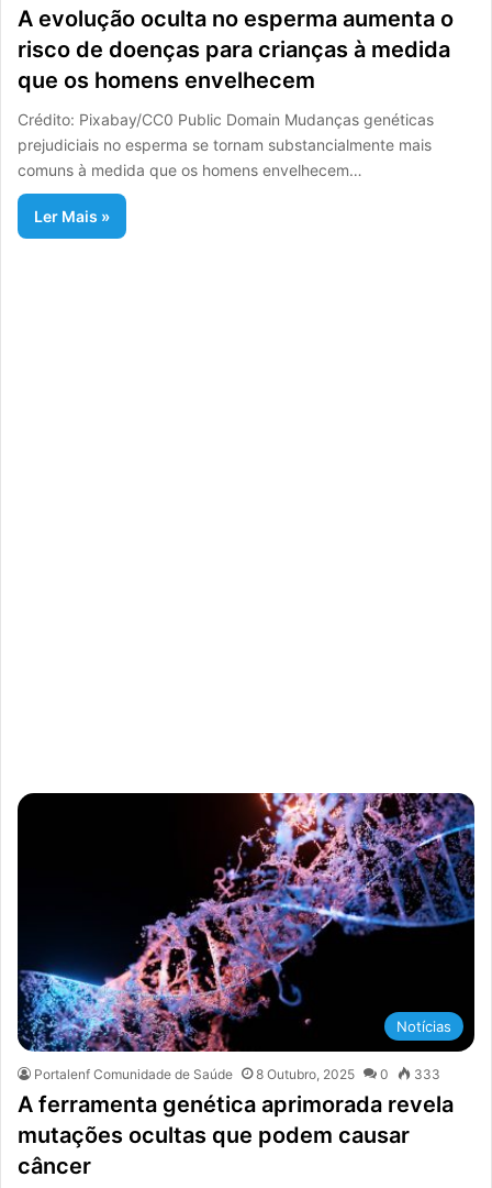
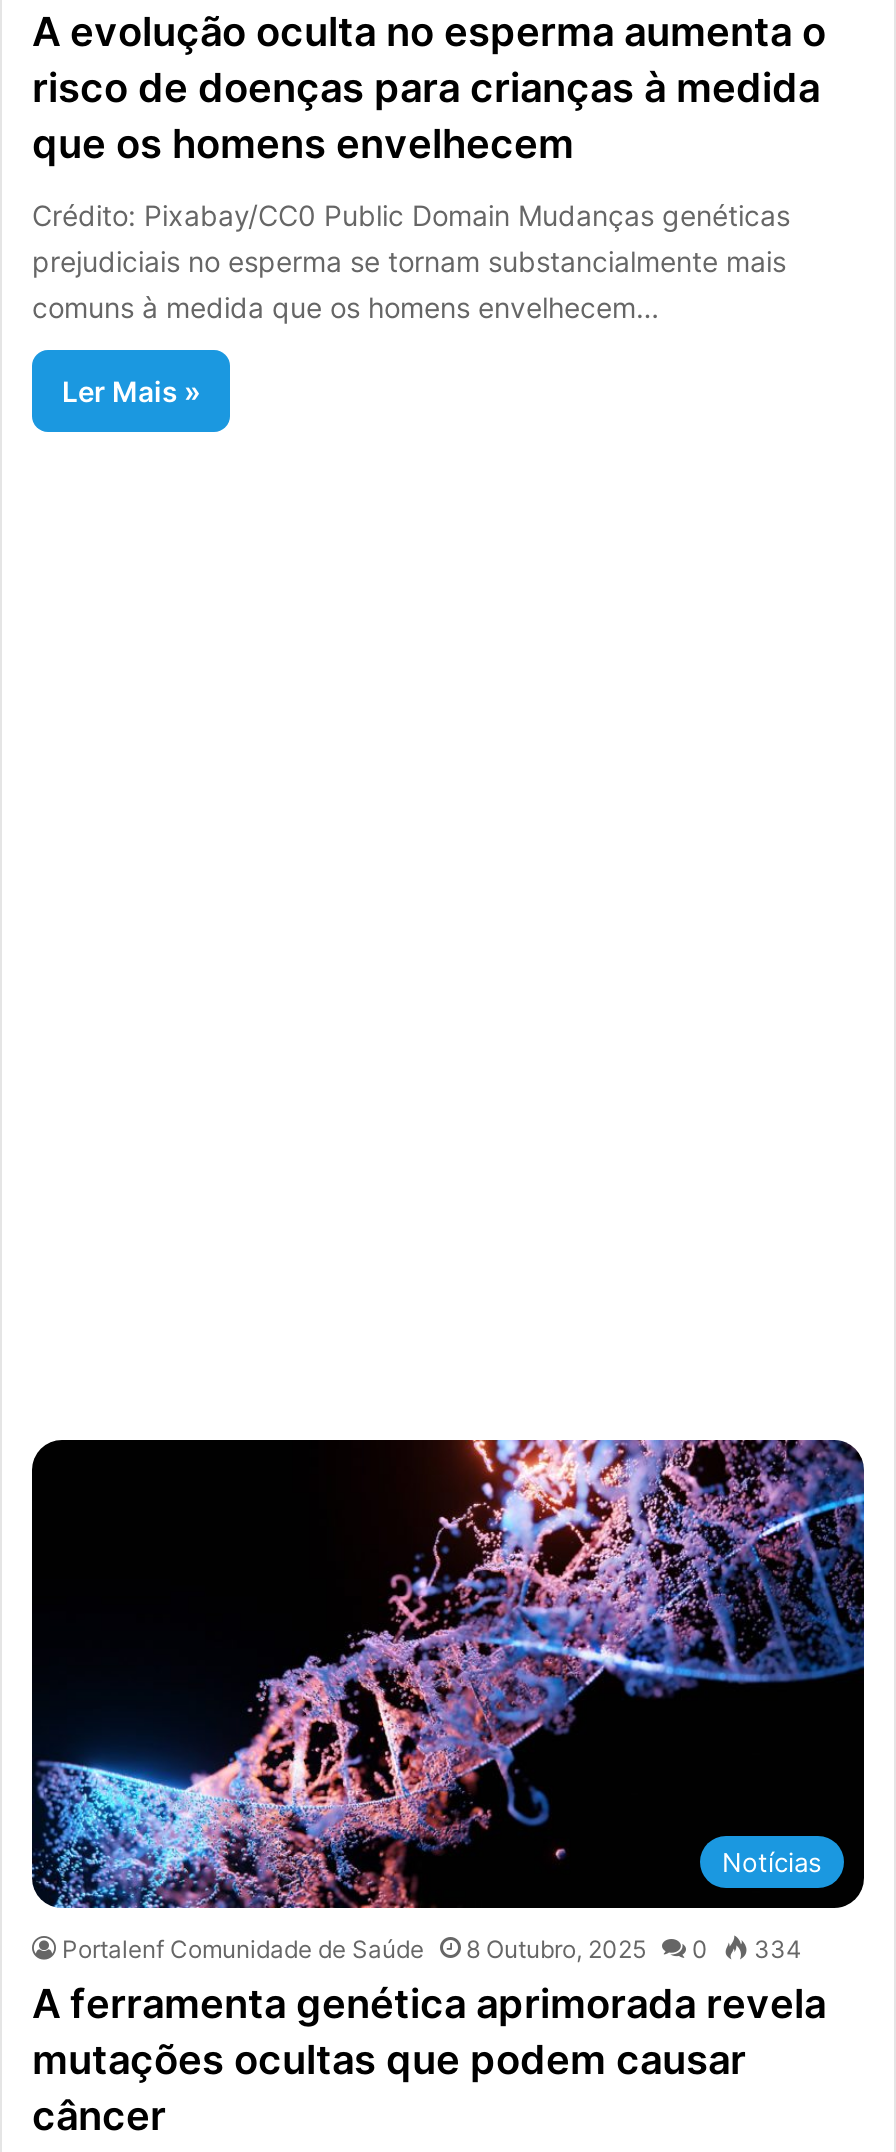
[34,1065,440,1082] Portalenf Comunidade de Saúde 8 Outubro, 2025 0 333 -> [62,1935,802,1965] Portalenf Comunidade de Saúde 8 Outubro, 2025 0 334

